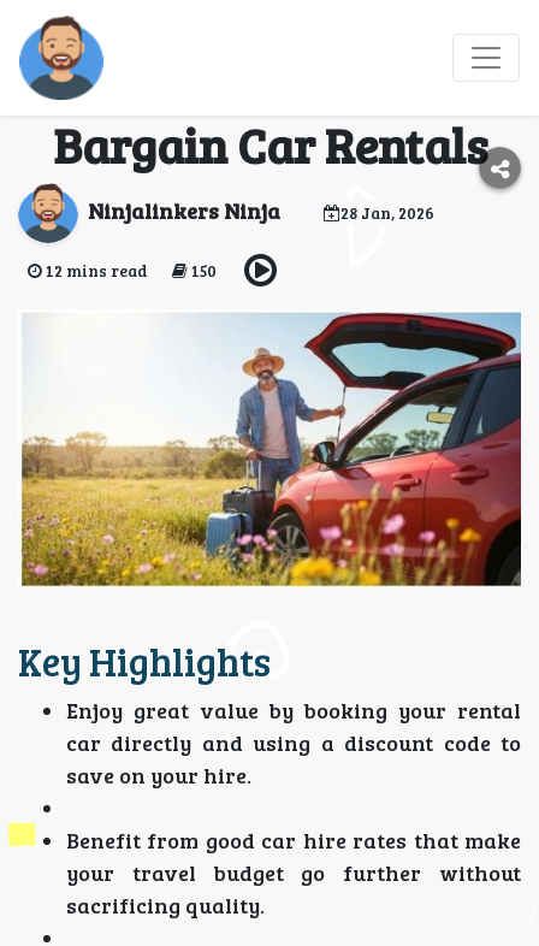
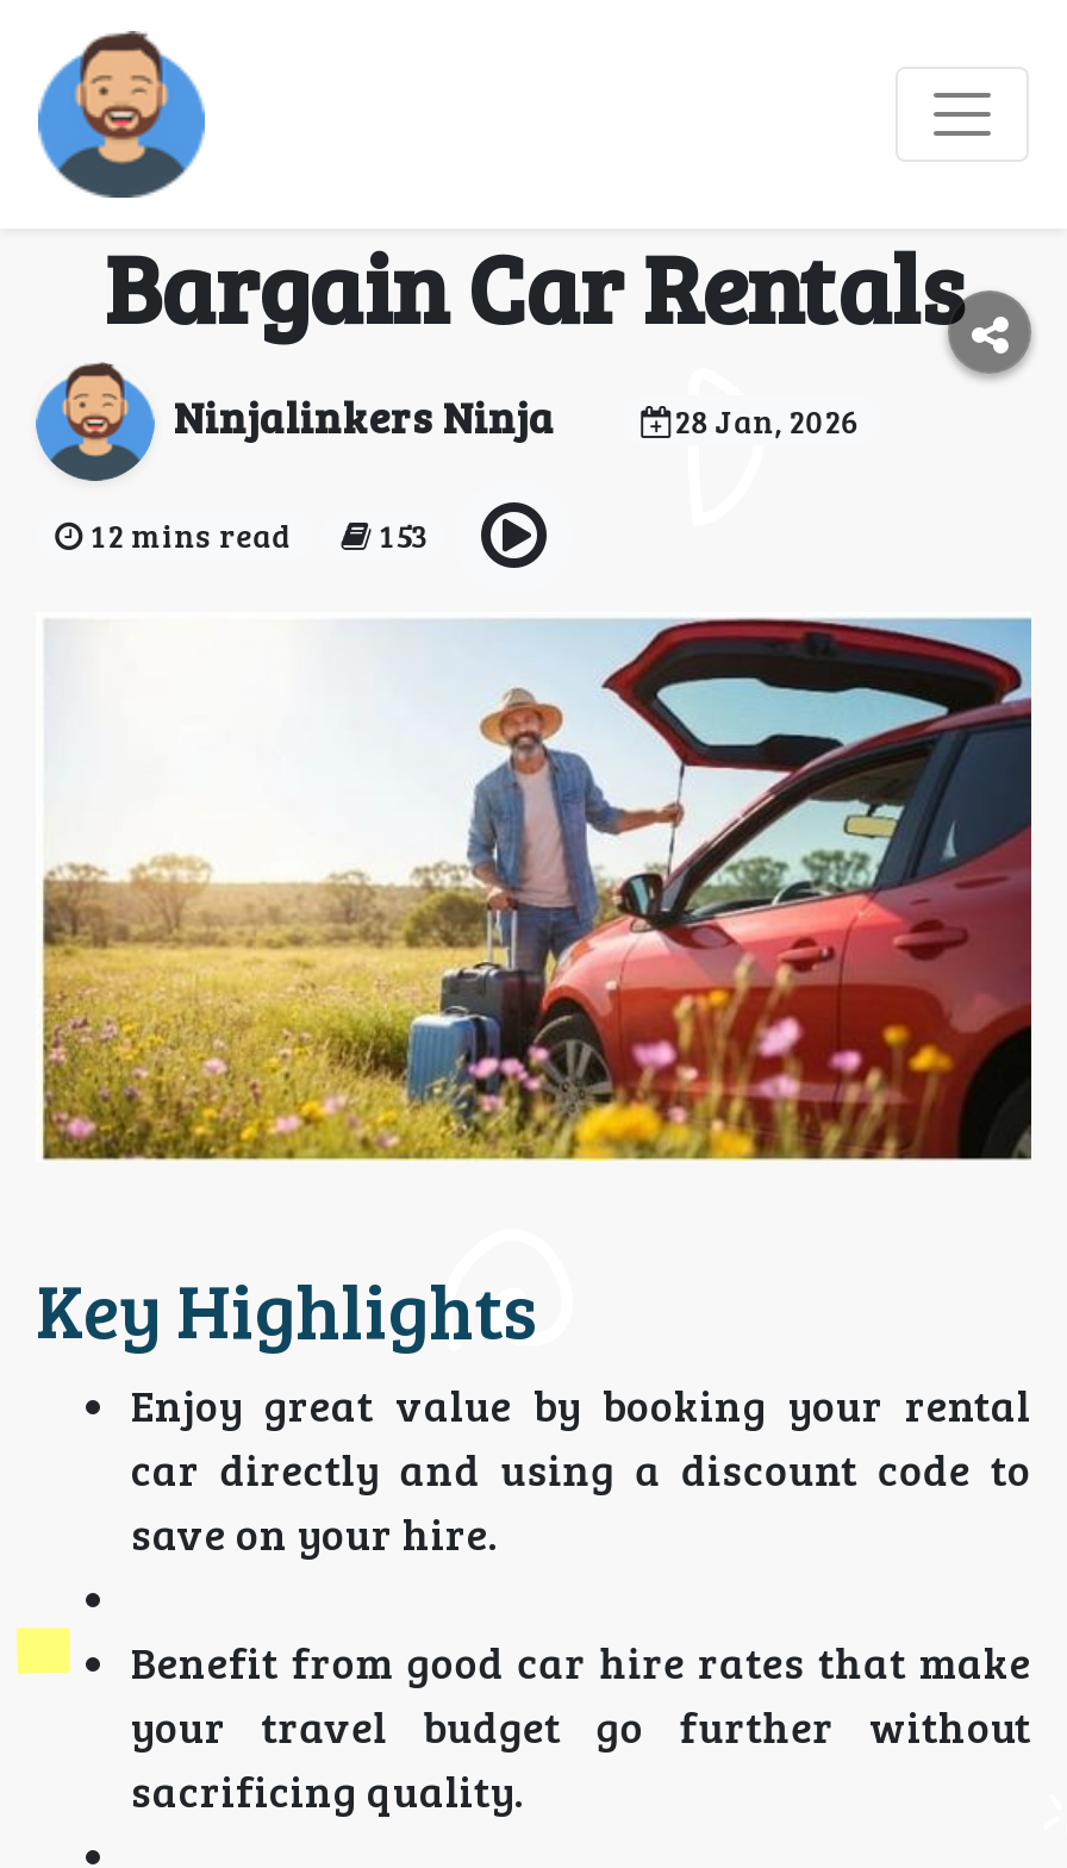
[42,259,217,282] 12 mins read 150 -> [84,512,427,557] 12 mins read 153

